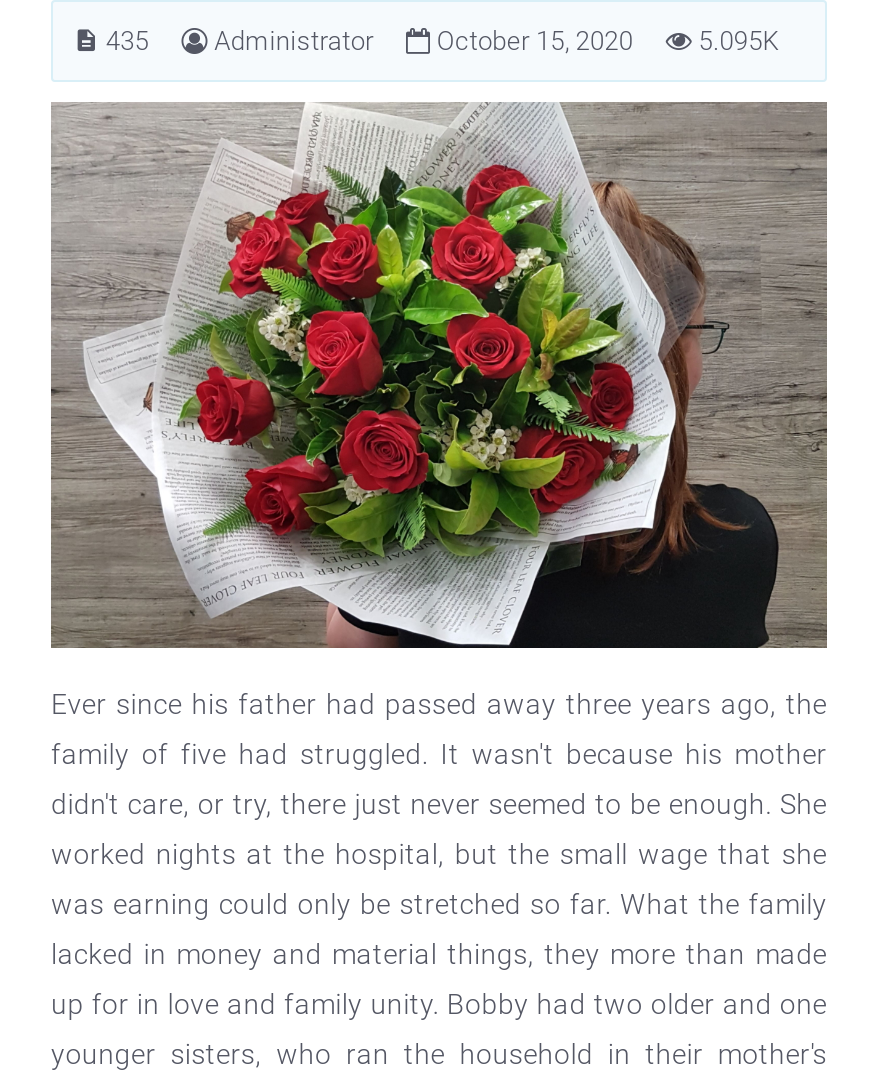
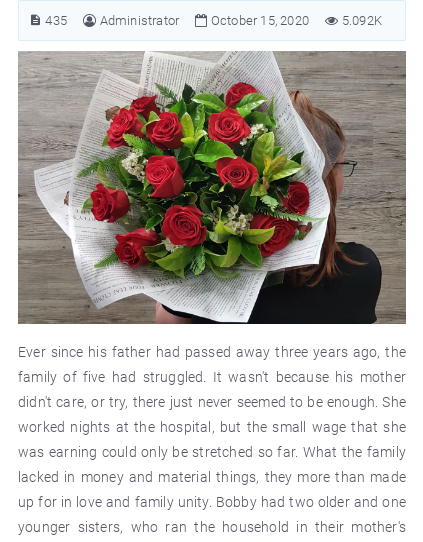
[214,26,779,56] Administrator October 15, 2020 5.095K -> [100,13,382,28] Administrator October 15, 2020 5.092K

